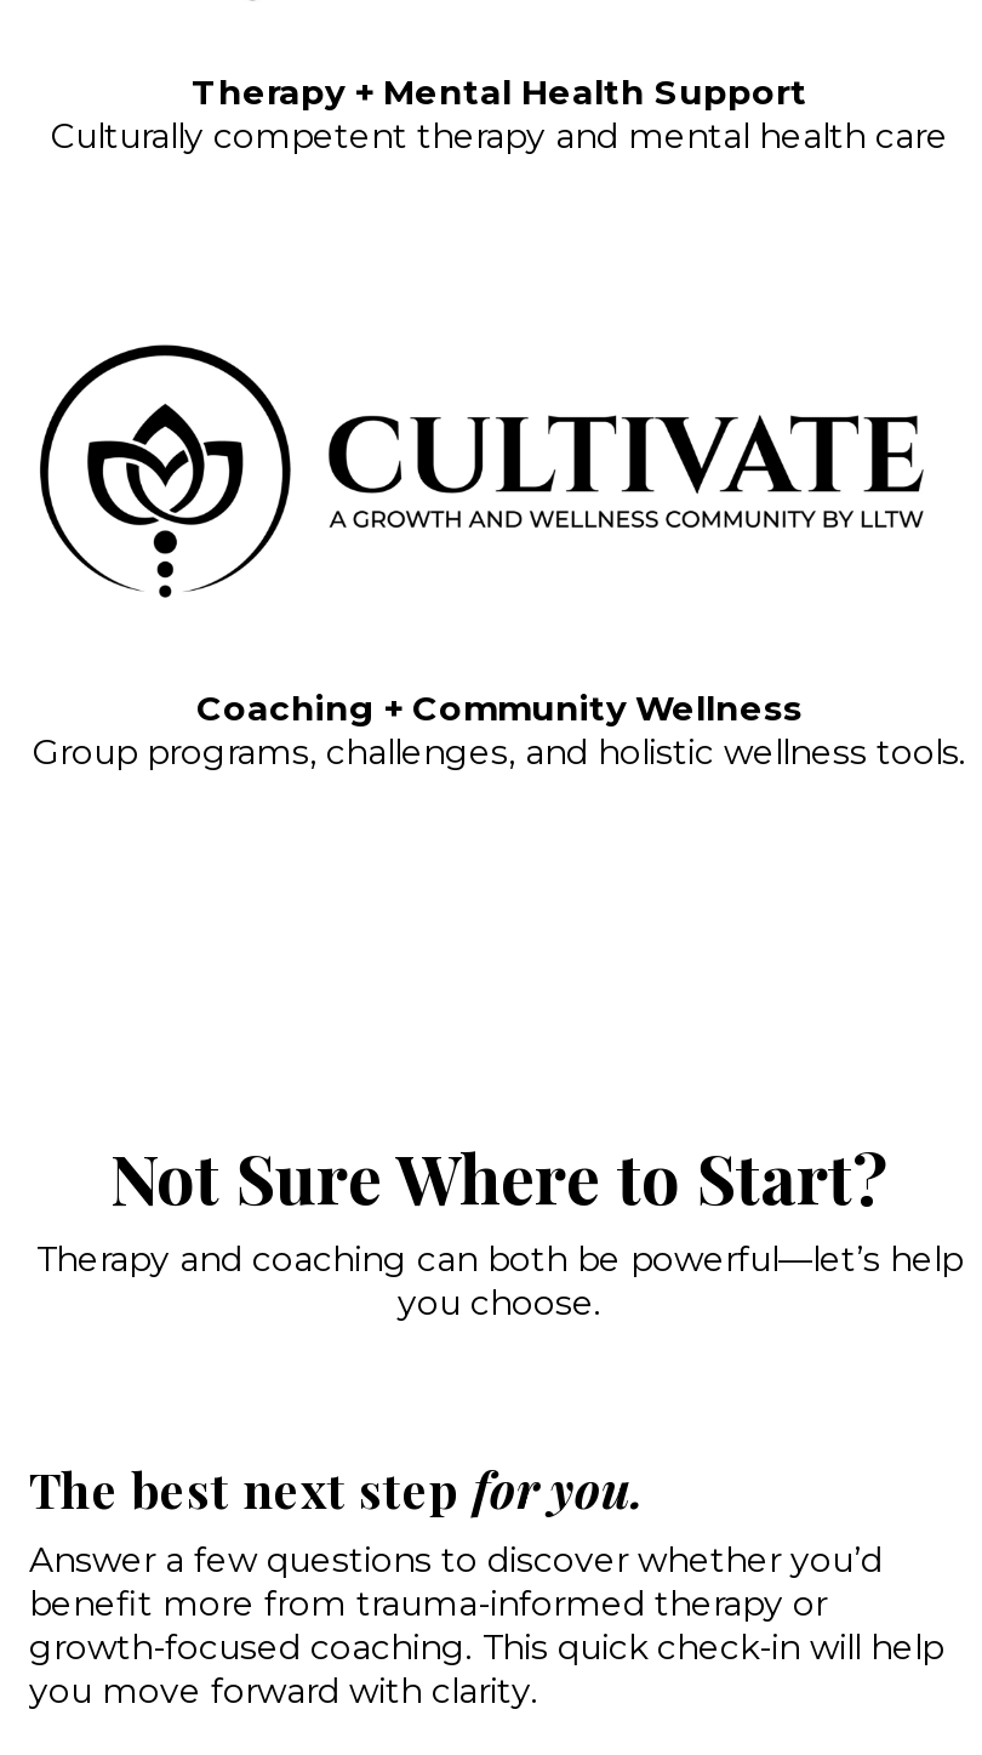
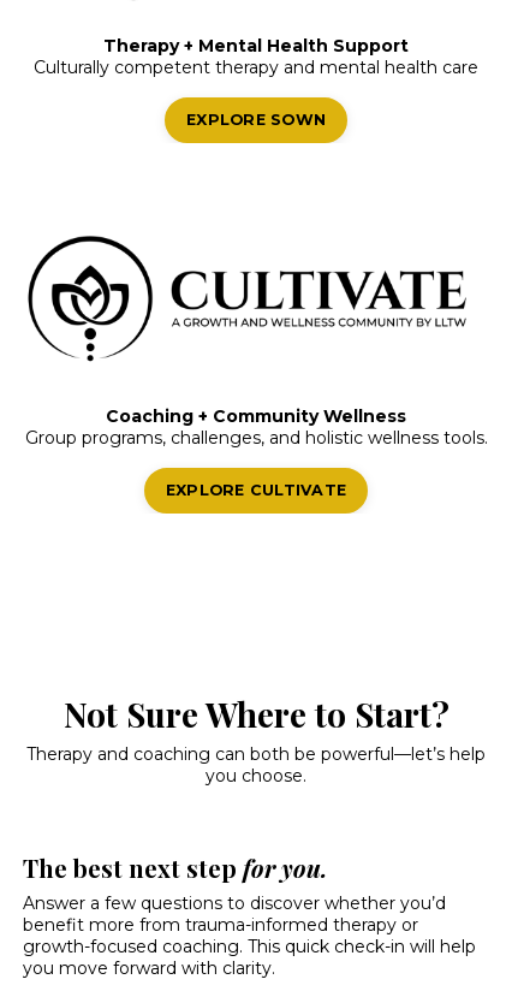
none -> [186,111,326,129] EXPLORE SOWN
none -> [166,481,346,499] EXPLORE CULTIVATE

